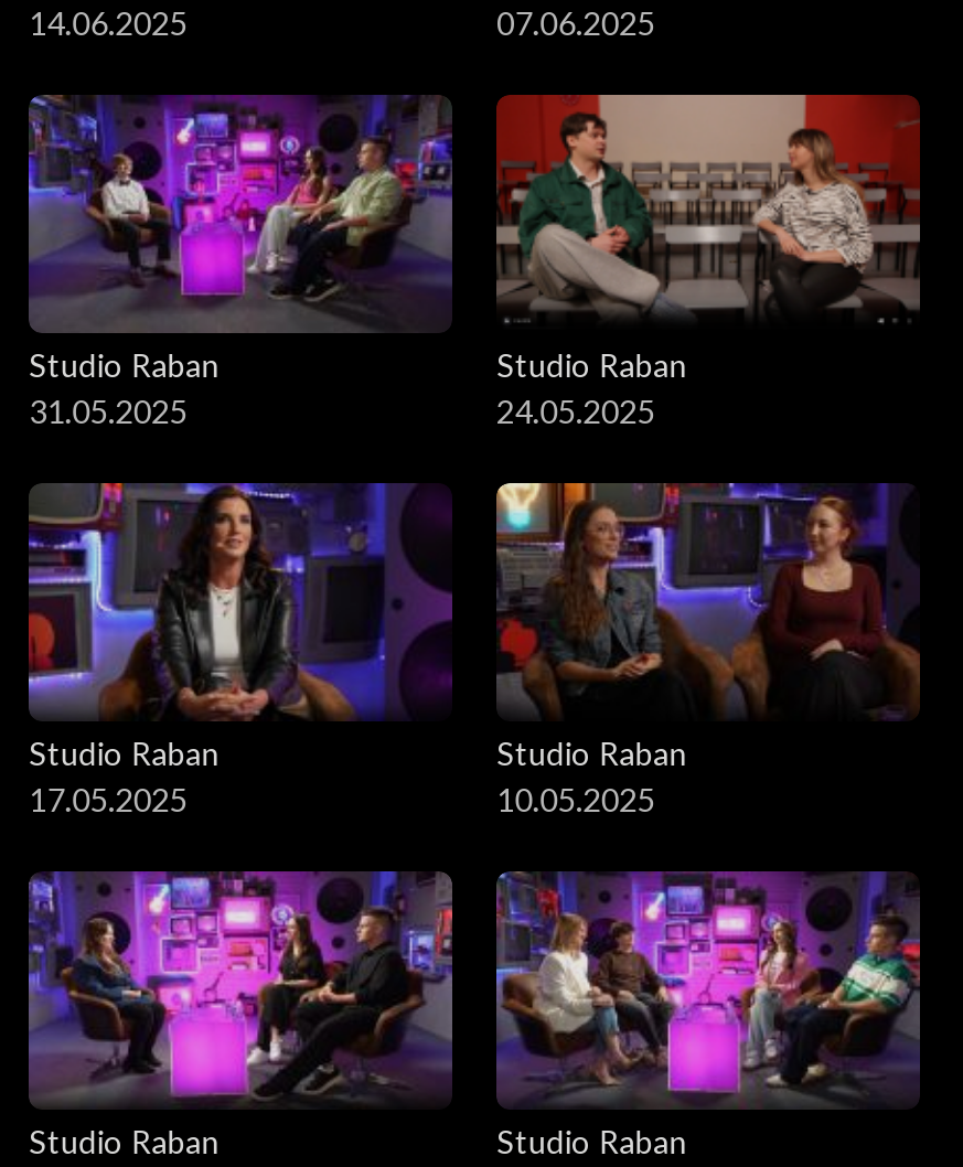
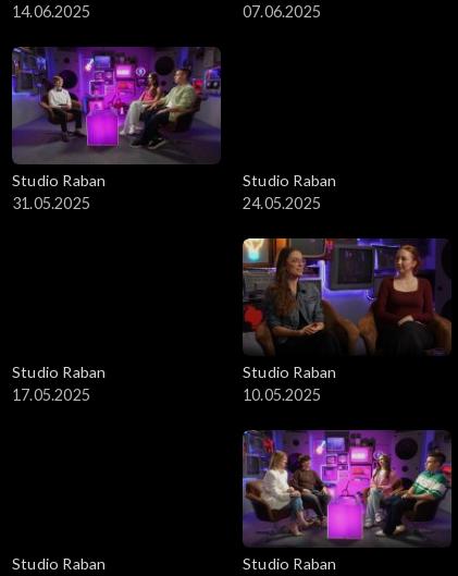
[494,93,922,324] [image] -> none
[26,481,454,721] [image] -> none
[26,869,454,1110] [image] -> none

